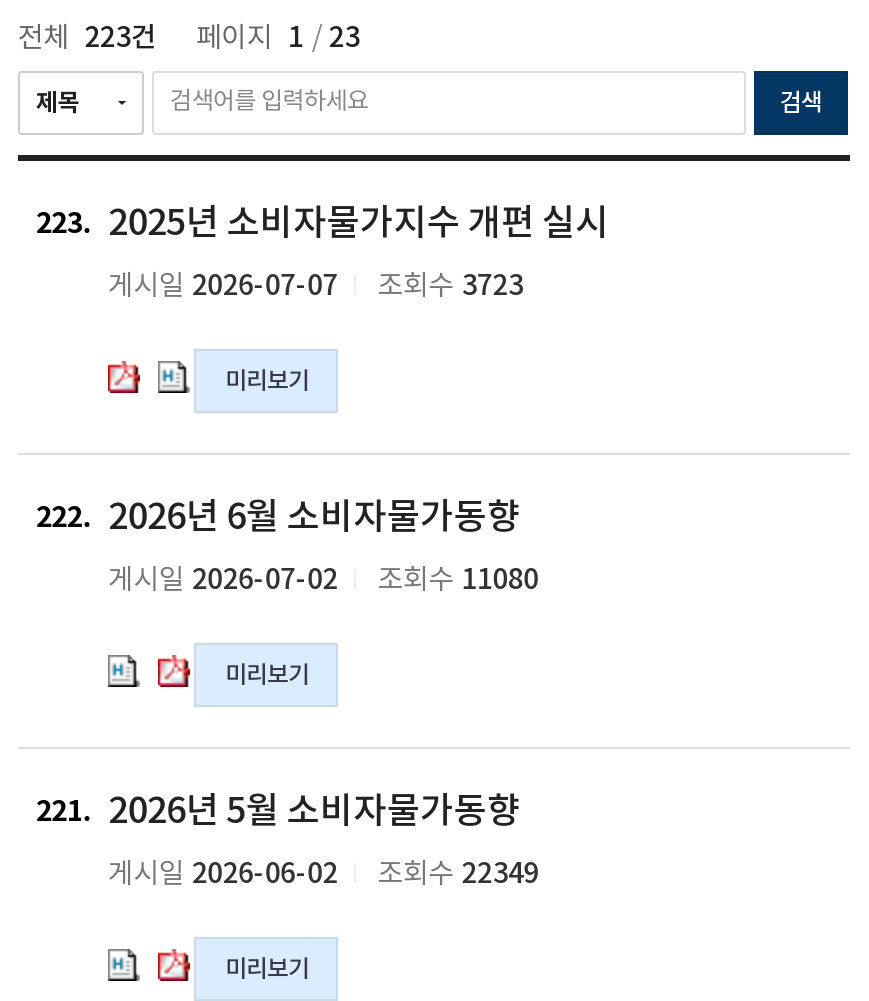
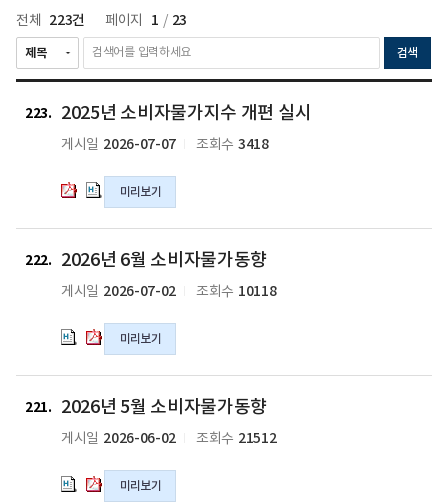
[108,269,523,303] 게시일 2026-07-07 조회수 3723 -> [61,136,269,153] 게시일 2026-07-07 조회수 3418
[108,563,539,597] 게시일 2026-07-02 조회수 11080 -> [61,283,276,300] 게시일 2026-07-02 조회수 10118
[108,857,539,891] 게시일 2026-06-02 조회수 22349 -> [61,430,276,447] 게시일 2026-06-02 조회수 21512

